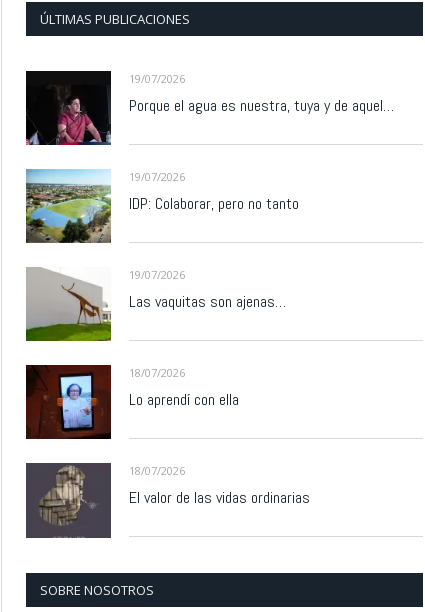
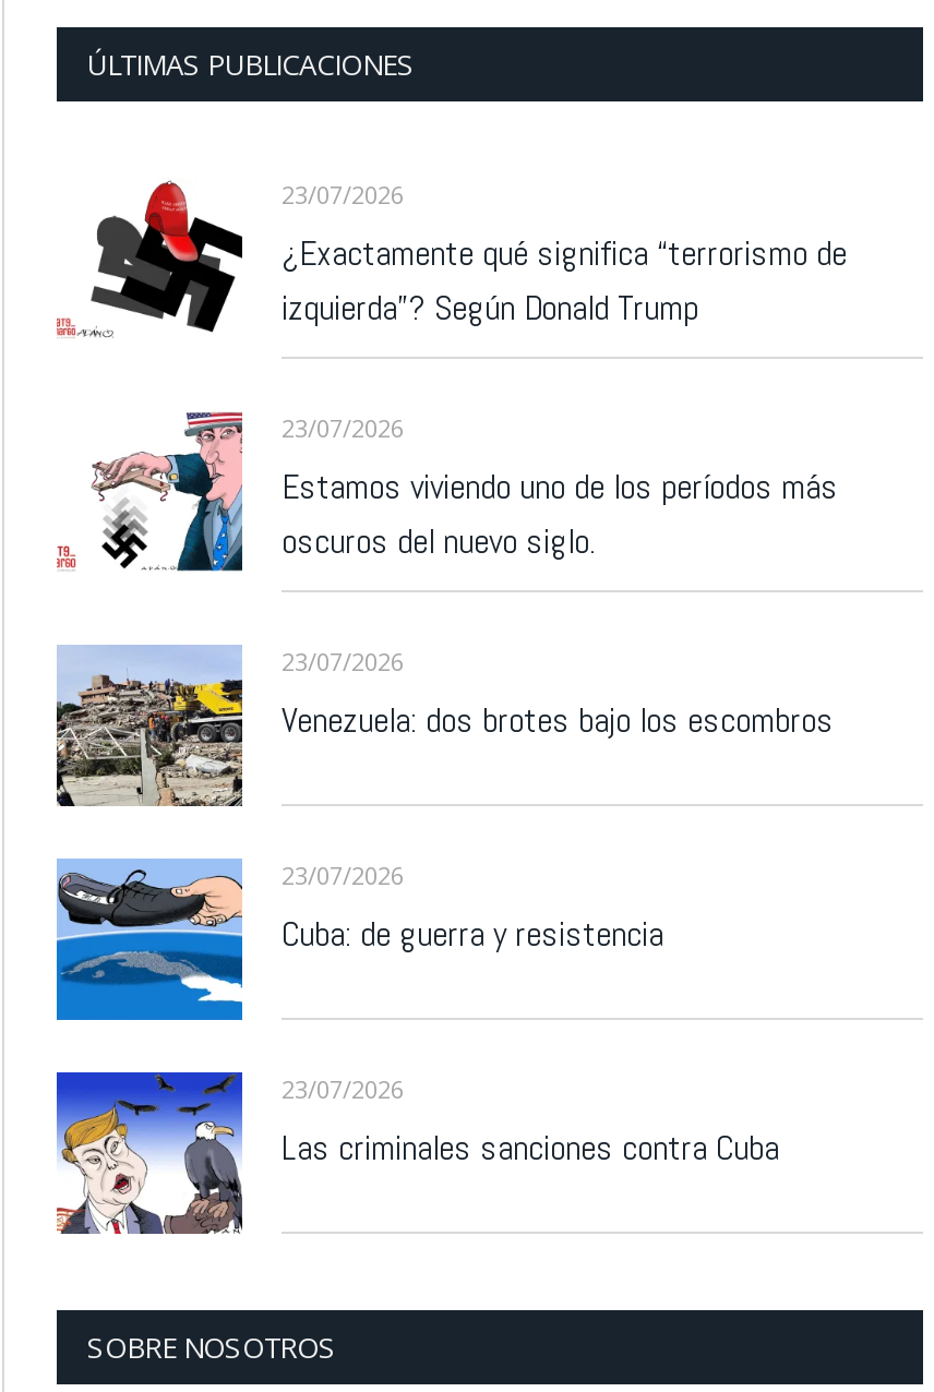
[25,70,394,146] [image] | 19/07/2026 | Porque el agua es nuestra, tuya y de aquel… -> [57,177,847,339] [image] | 23/07/2026 | ¿Exactamente qué significa “terrorismo de | izquierda”? Según Donald Trump
[25,168,299,244] [image] | 19/07/2026 | IDP: Colaborar, pero no tanto -> [57,411,838,573] [image] | 23/07/2026 | Estamos viviendo uno de los períodos más | oscuros del nuevo siglo.
[26,267,286,341] [image] | 19/07/2026 | Las vaquitas son ajenas… -> [55,644,834,808] [image] | 23/07/2026 | Venezuela: dos brotes bajo los escombros
[25,364,239,440] [image] | 18/07/2026 | Lo aprendí con ella -> [55,858,663,1022] [image] | 23/07/2026 | Cuba: de guerra y resistencia
[25,462,310,539] [image] | 18/07/2026 | El valor de las vidas ordinarias -> [55,1070,779,1236] [image] | 23/07/2026 | Las criminales sanciones contra Cuba

